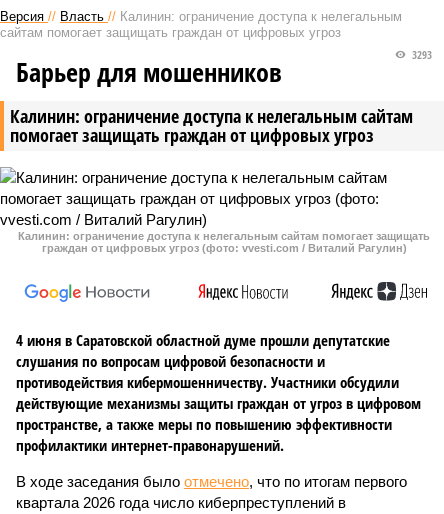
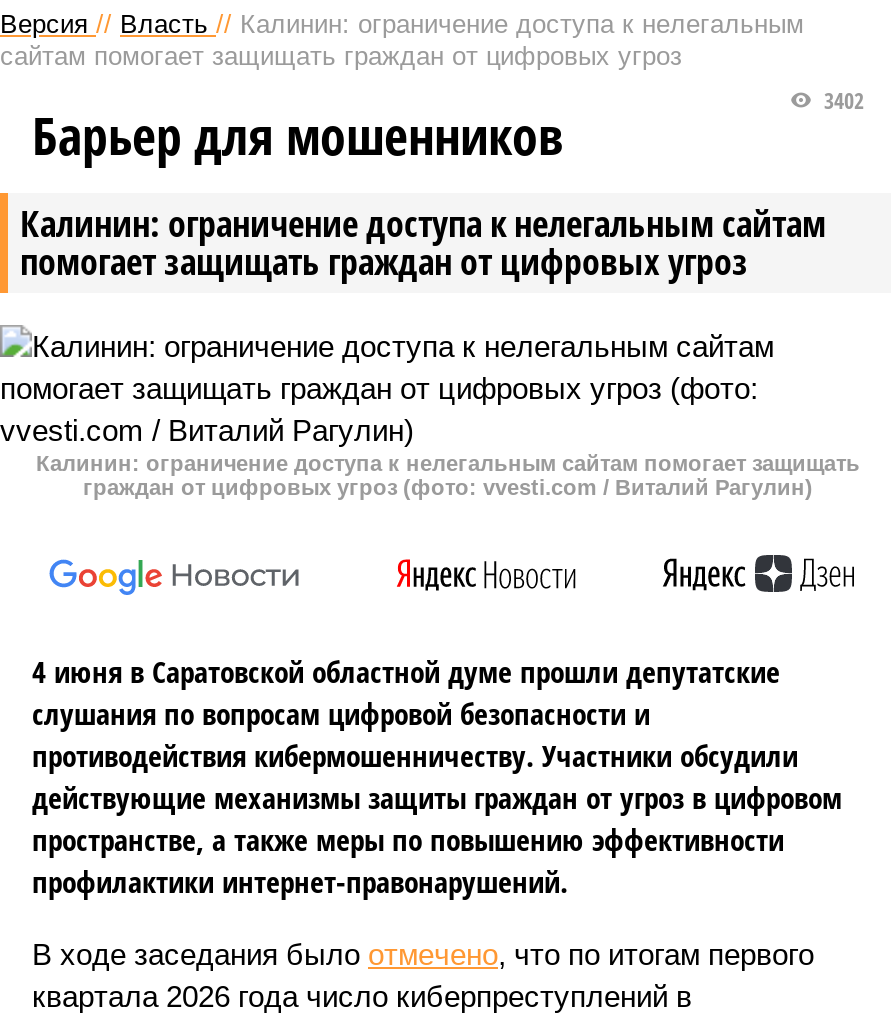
[409,47,432,62] 3293 -> [818,85,864,115] 3402

